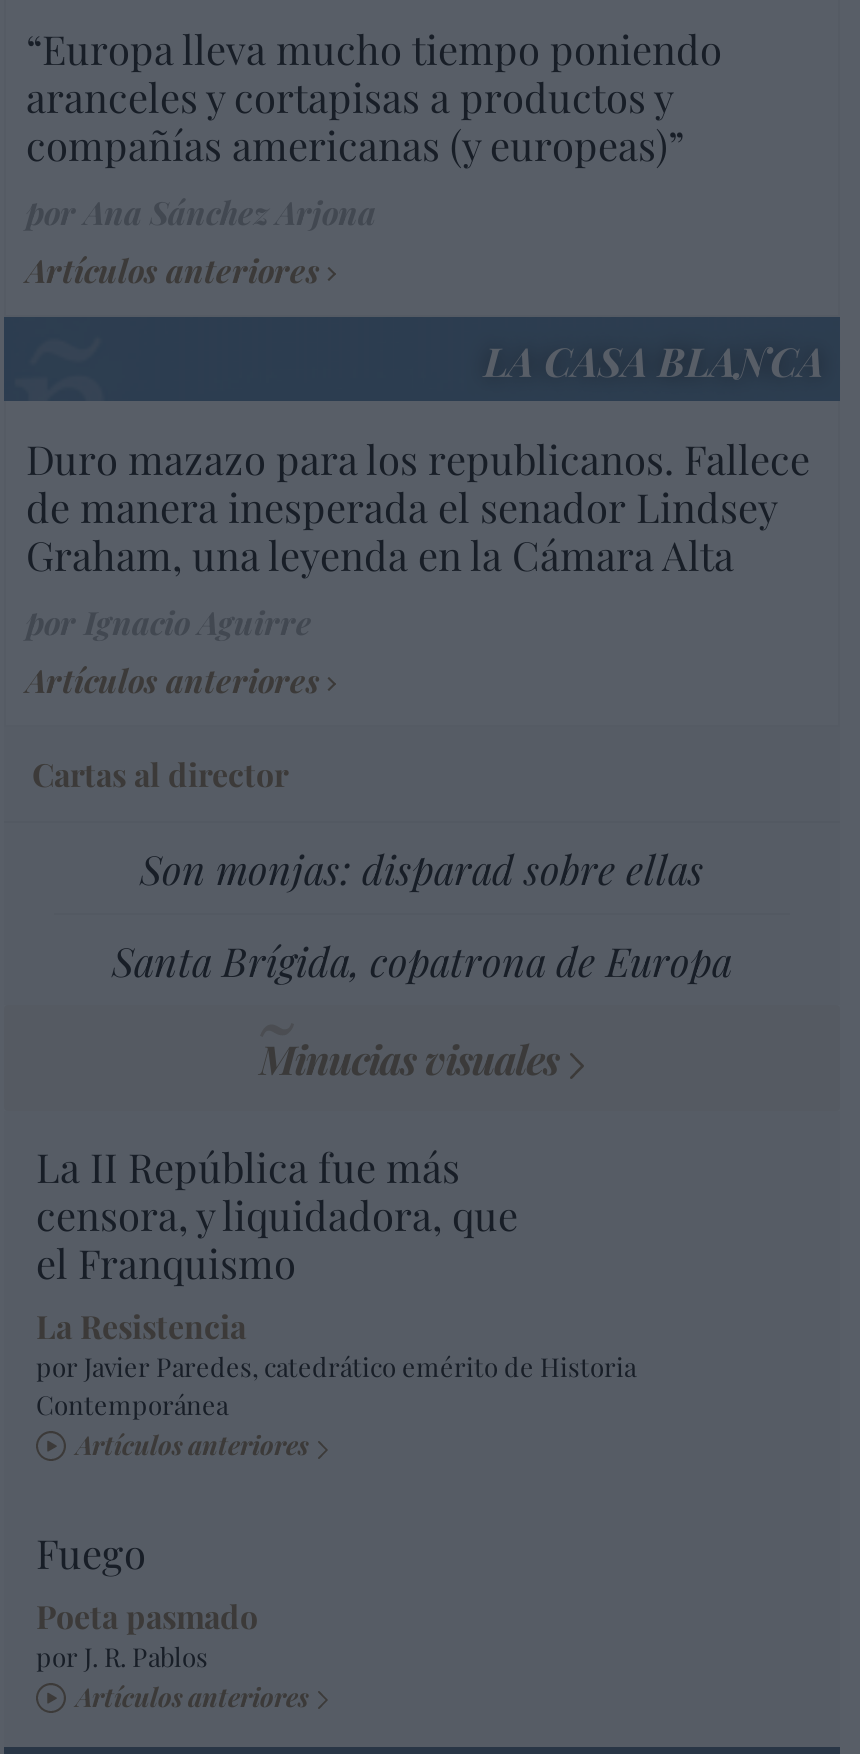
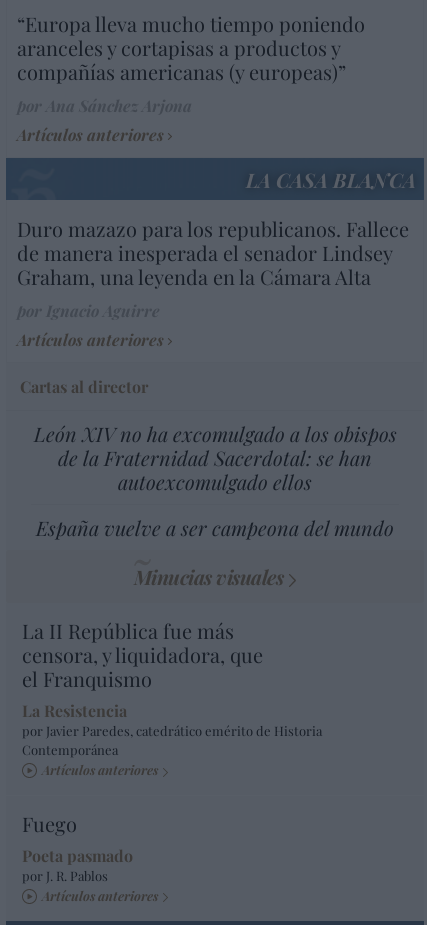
[140,842,704,896] Son monjas: disparad sobre ellas -> [33,420,396,495] León XIV no ha excomulgado a los obispos | de la Fraternidad Sacerdotal: se han | autoexcomulgado ellos
[112,934,732,988] Santa Brígida, copatrona de Europa -> [36,514,394,541] España vuelve a ser campeona del mundo

